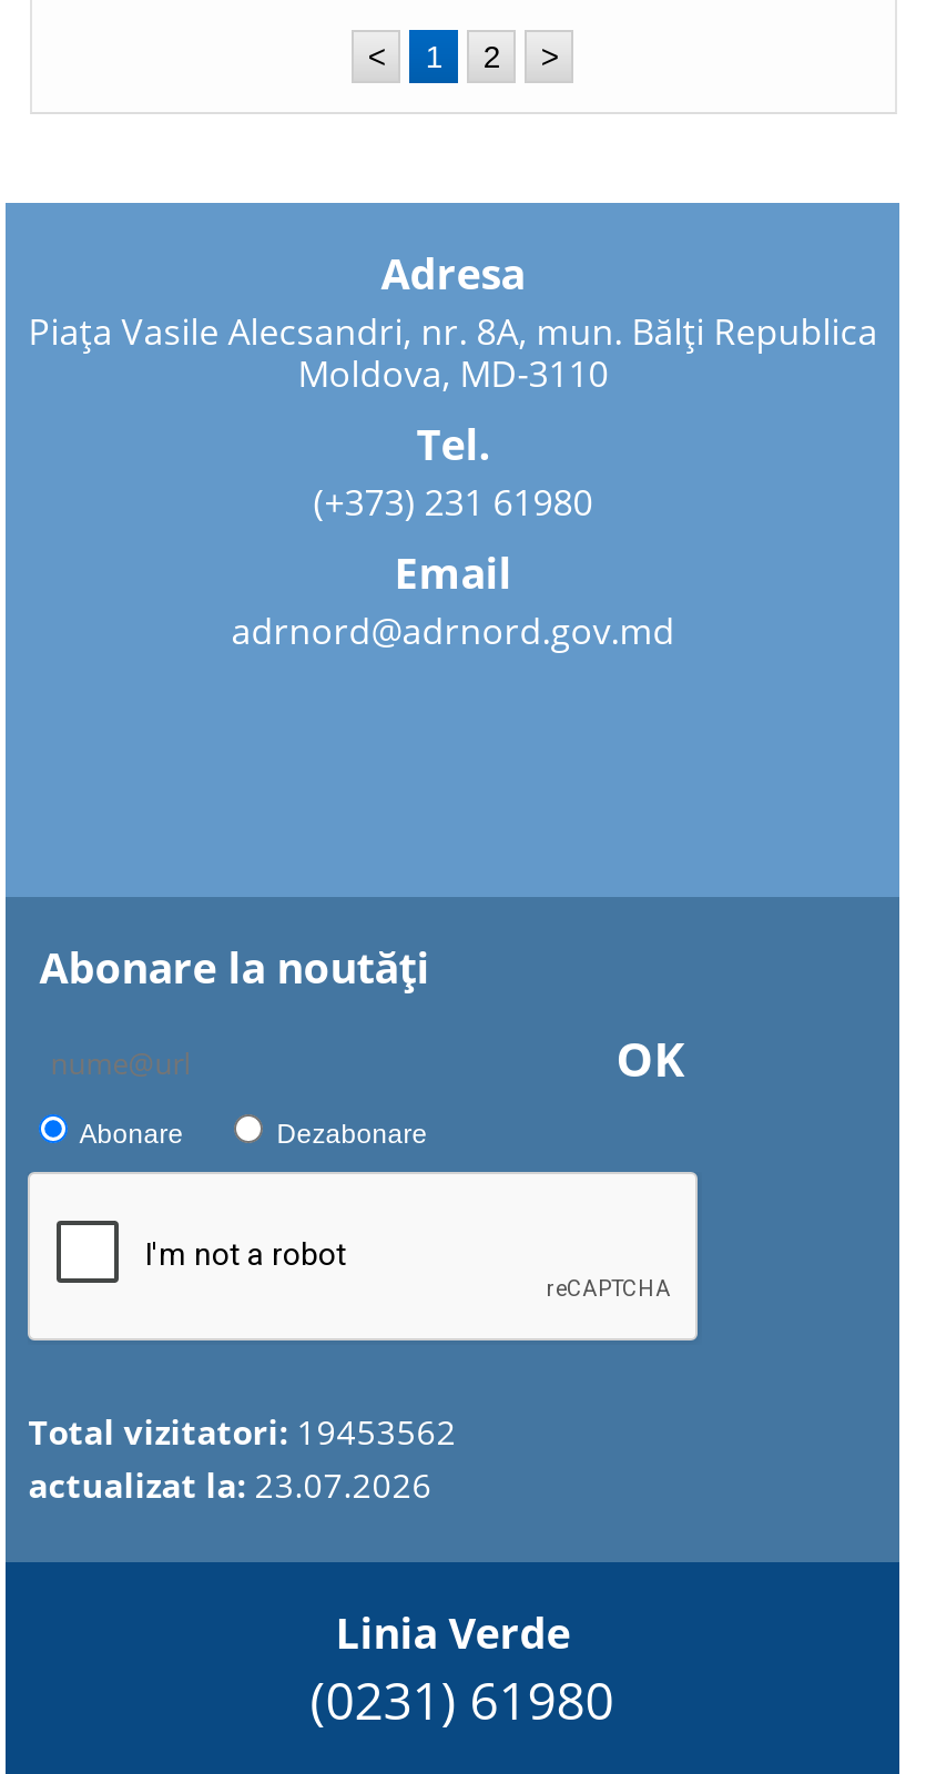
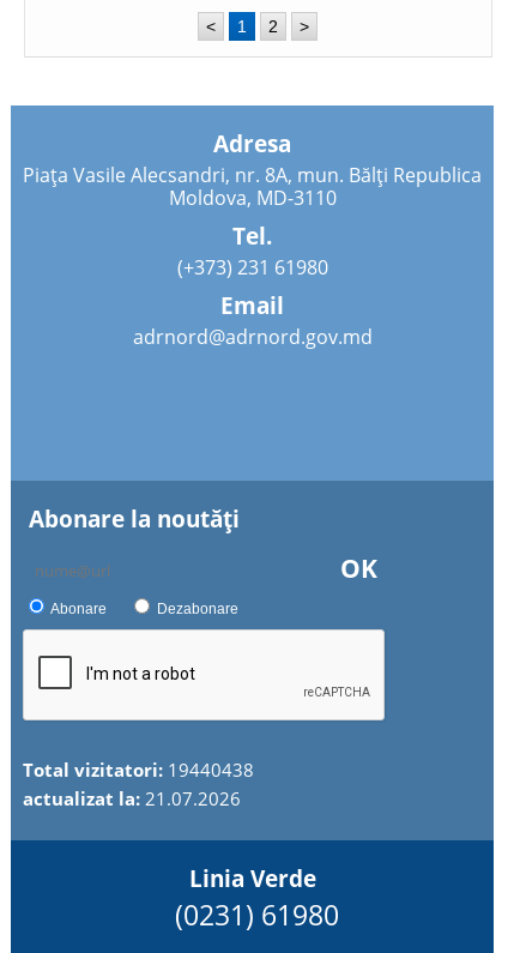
[28,1409,456,1454] Total vizitatori: 19453562 -> [23,758,254,782] Total vizitatori: 19440438
[28,1462,432,1507] actualizat la: 23.07.2026 -> [23,786,241,810] actualizat la: 21.07.2026

